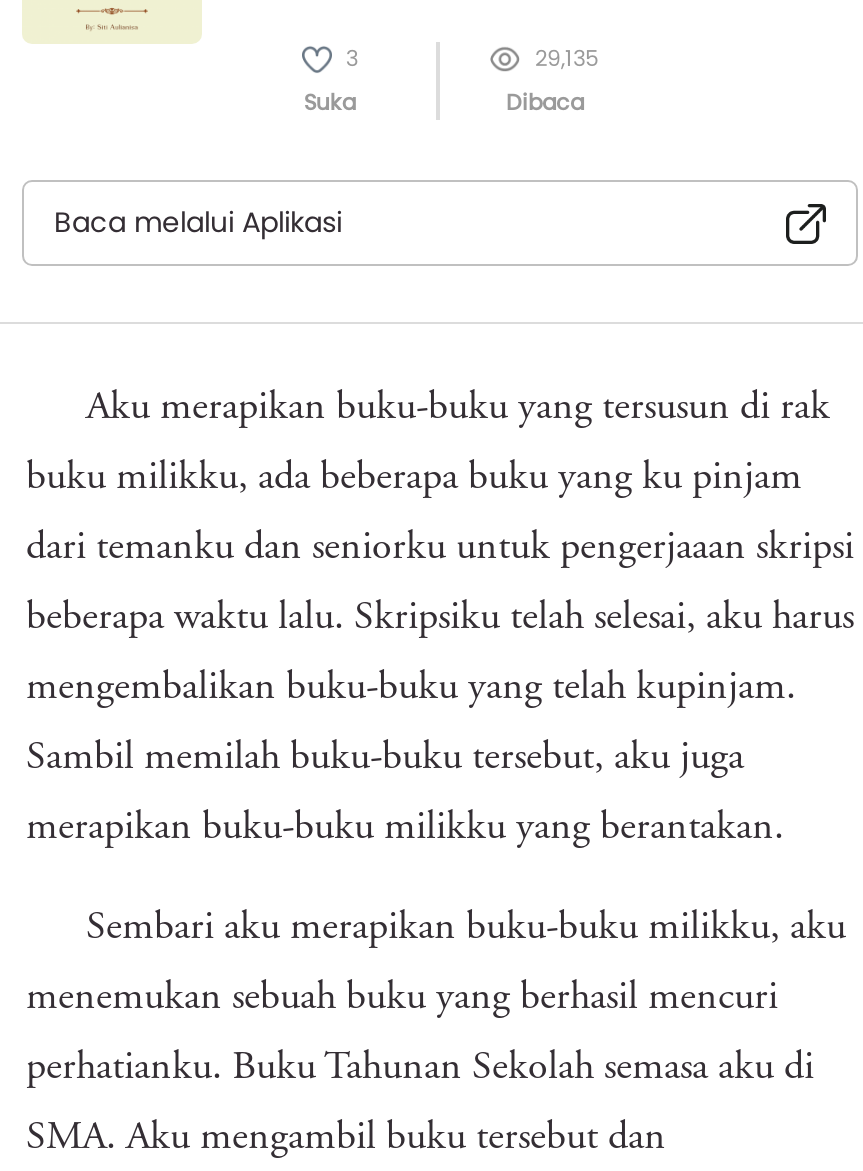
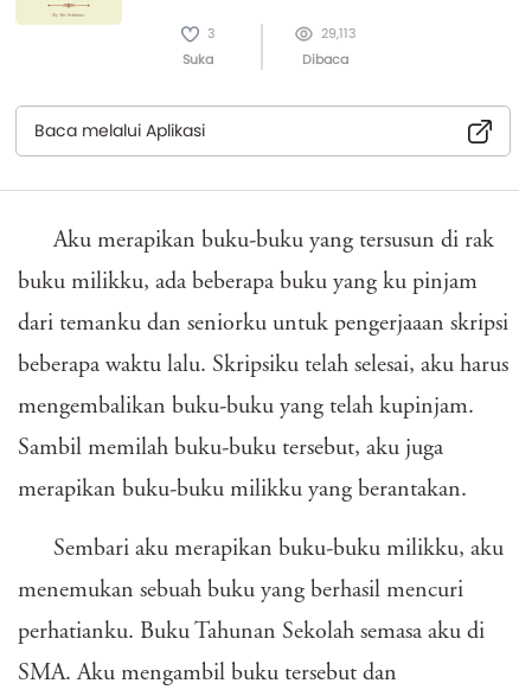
[535,42,599,74] 29,135 -> [321,24,355,43] 29,113

